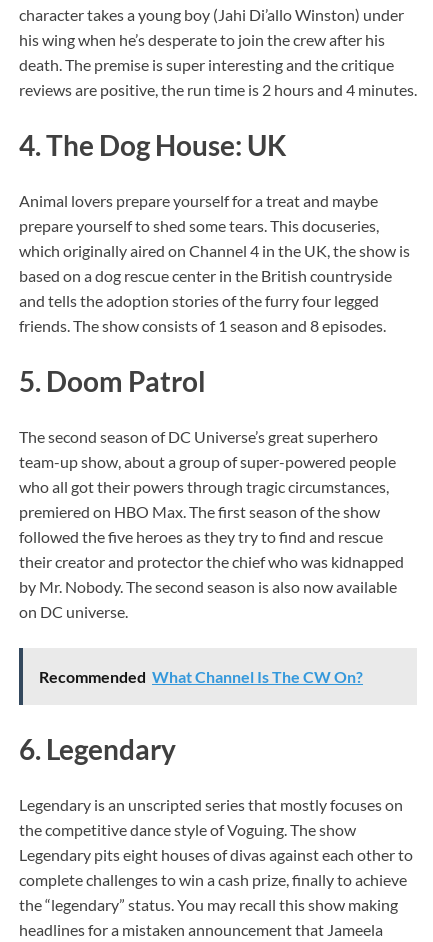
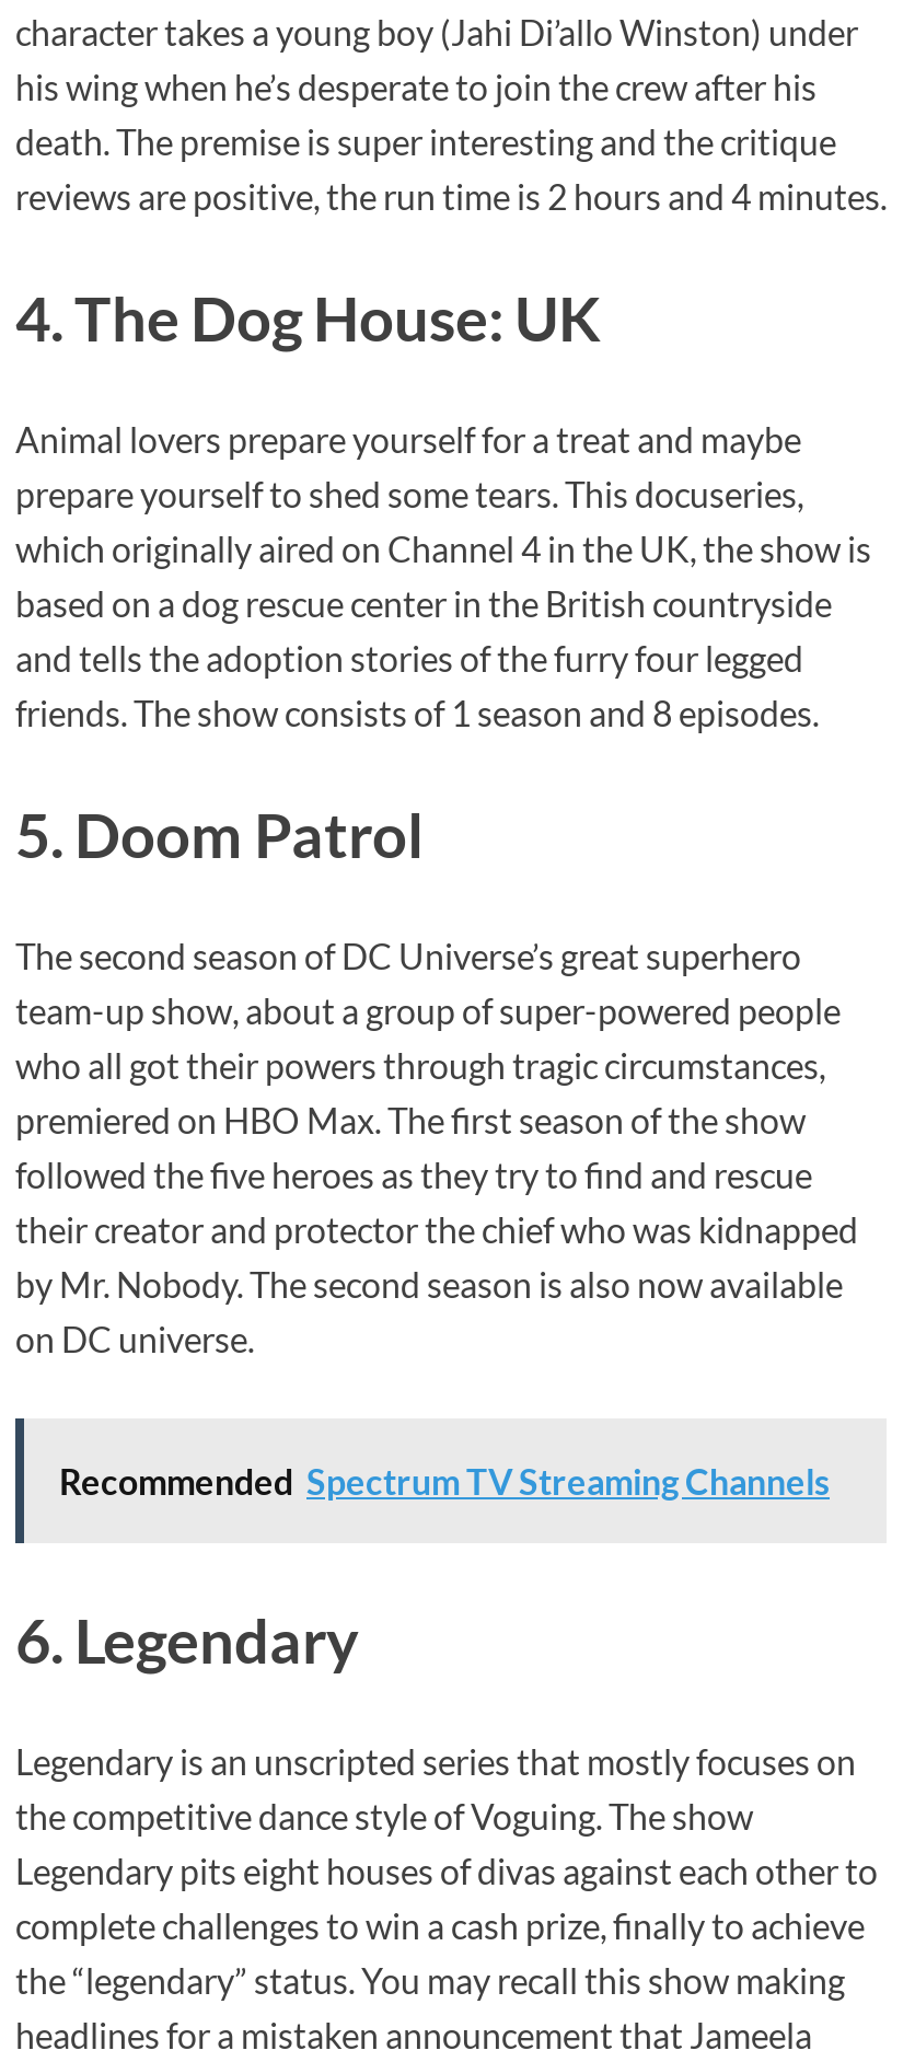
[39,667,363,686] Recommended What Channel Is The CW On? -> [59,1461,830,1503] Recommended Spectrum TV Streaming Channels

